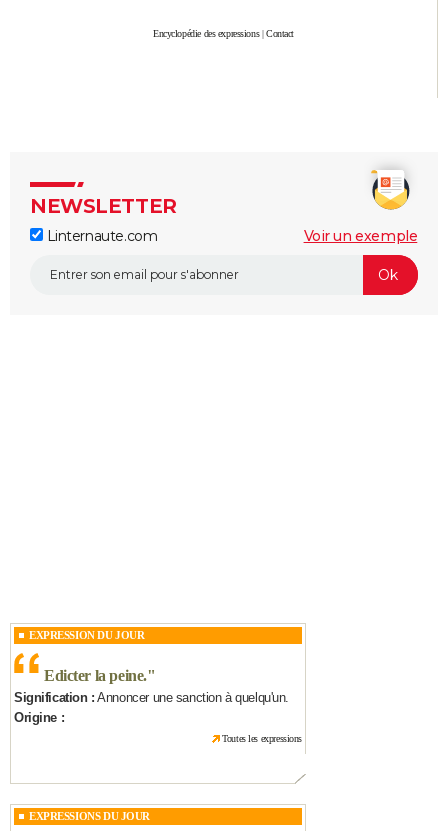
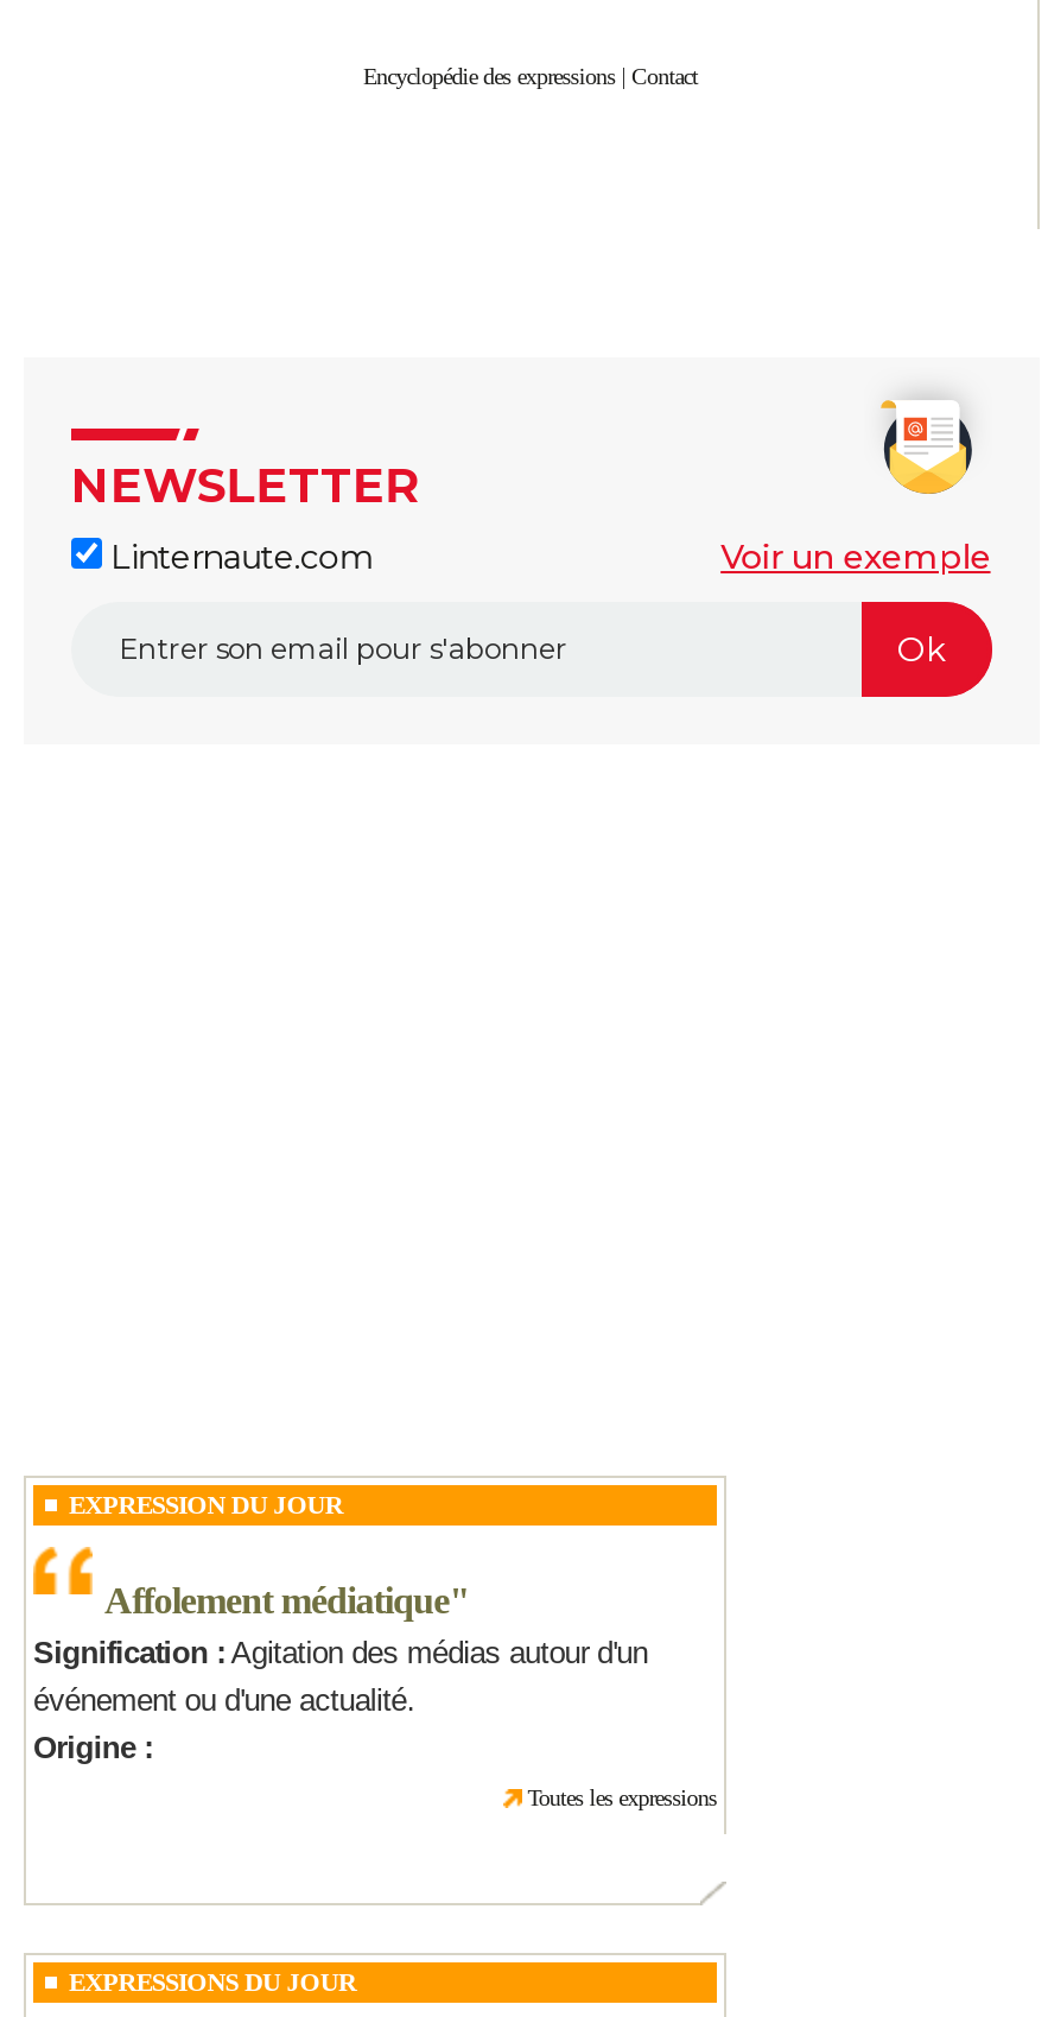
[14,667,289,705] Edicter la peine. " | Signification : Annoncer une sanction à quelqu'un. -> [33,1580,648,1718] Affolement médiatique" | Signification : Agitation des médias autour d'un | événement ou d'une actualité.

